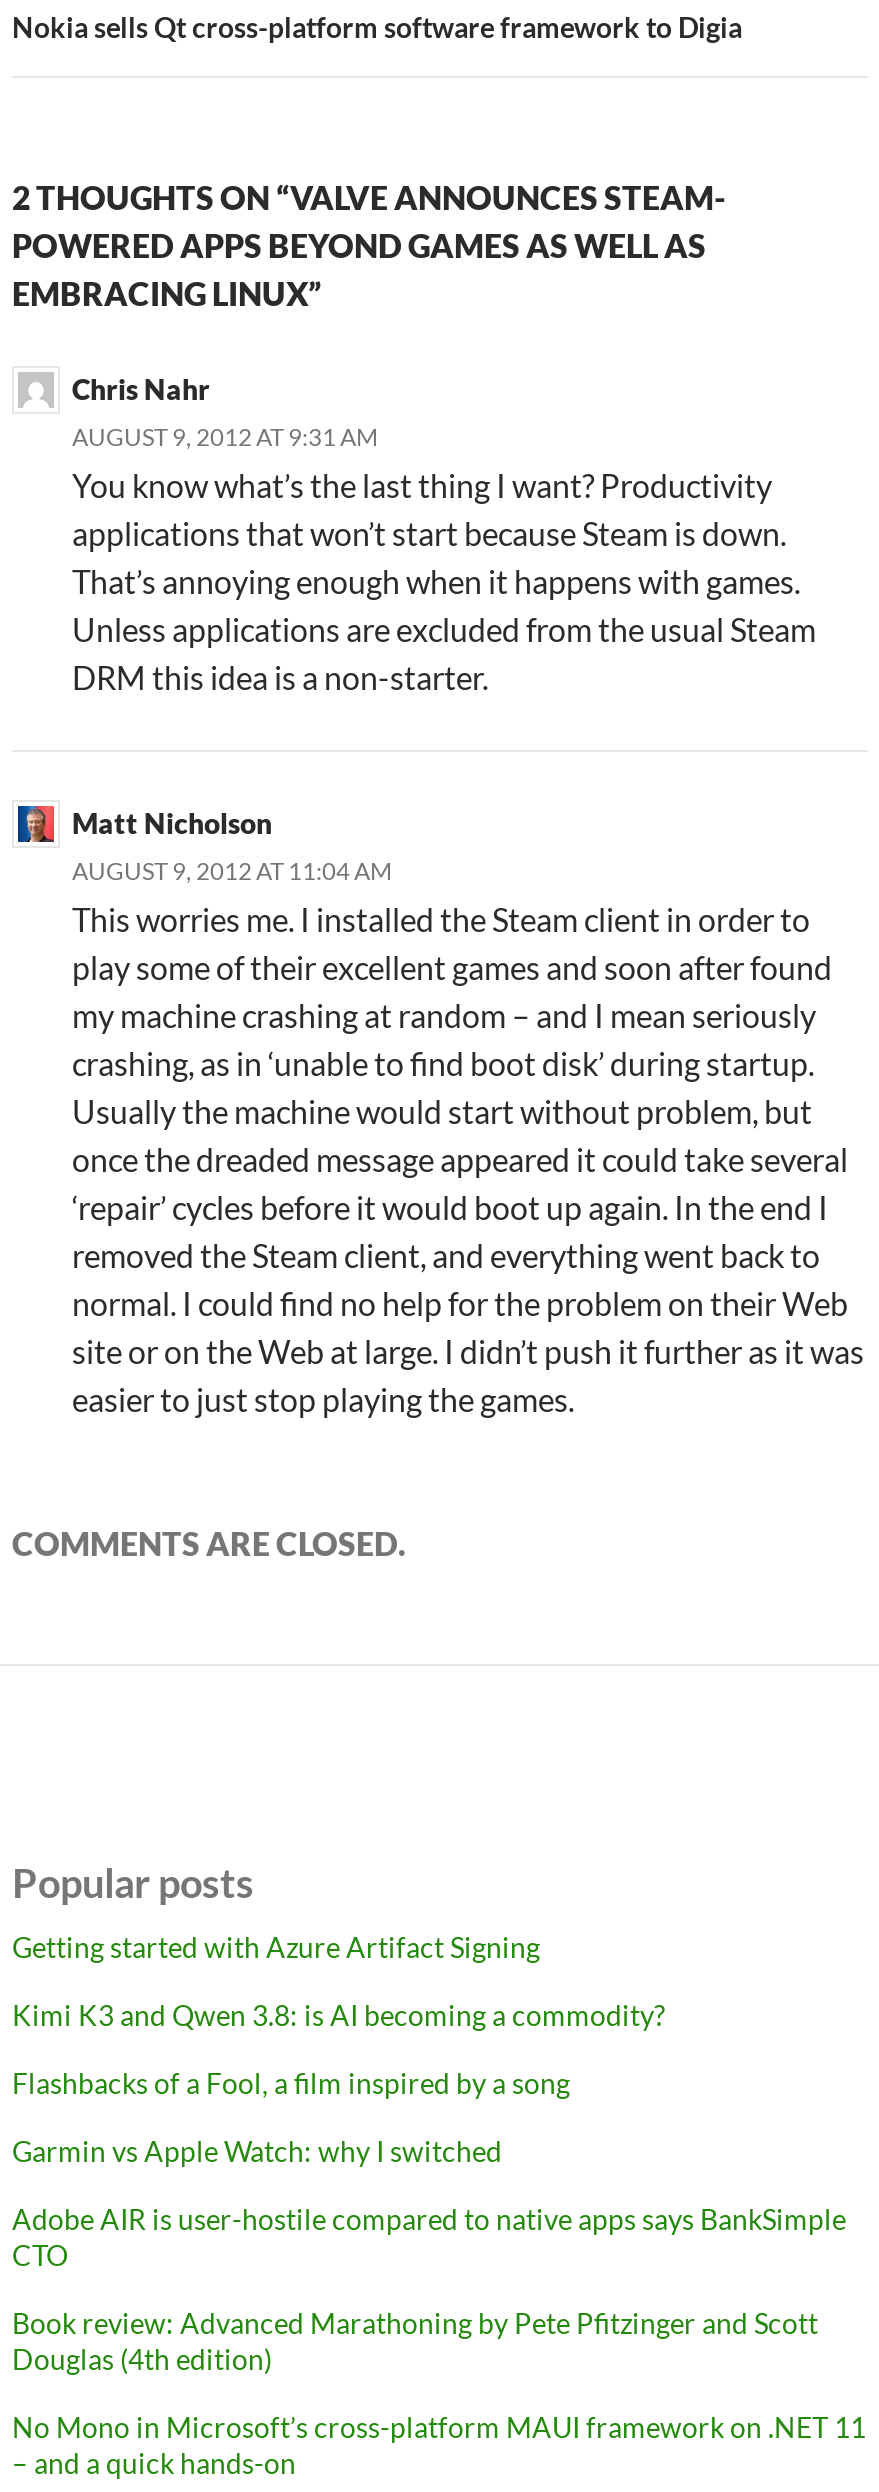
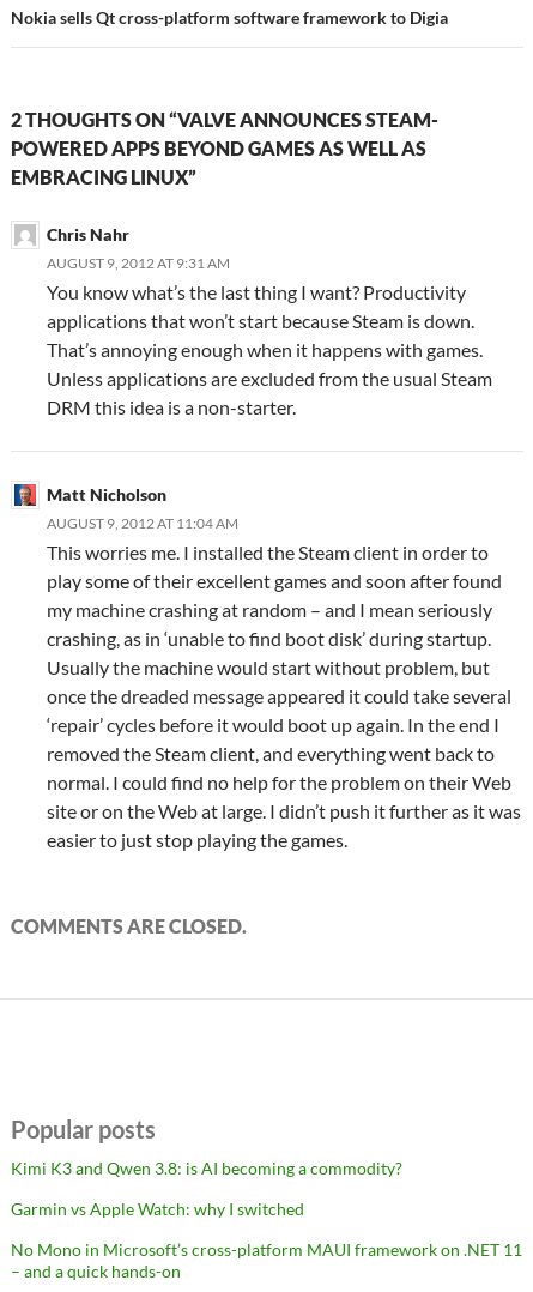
[12,1930,540,1964] Getting started with Azure Artifact Signing -> none
[12,2066,570,2100] Flashbacks of a Fool, a film inspired by a song -> none
[12,2202,846,2376] Adobe AIR is user-hostile compared to native apps says BankSimple | CTO | Book review: Advanced Marathoning by Pete Pfitzinger and Scott | Douglas (4th edition) -> none

